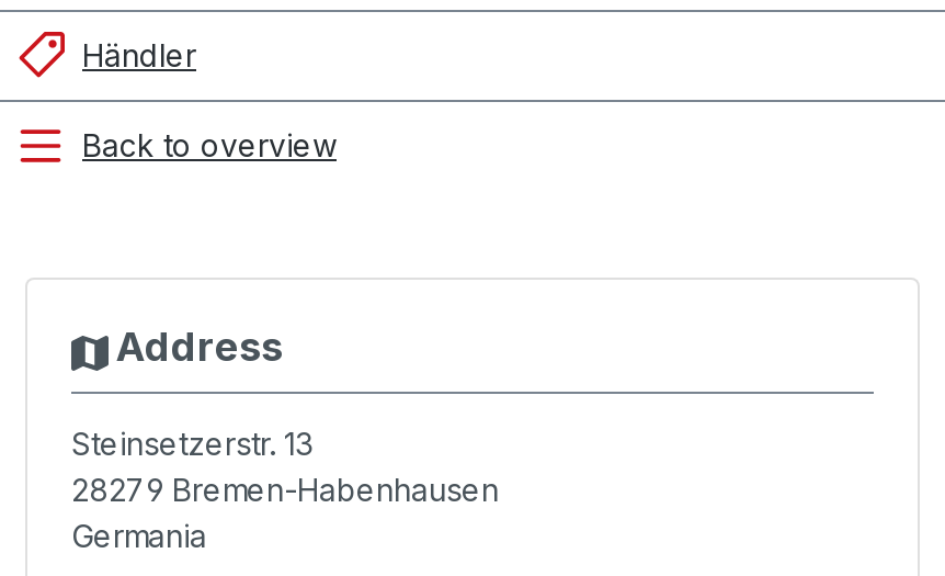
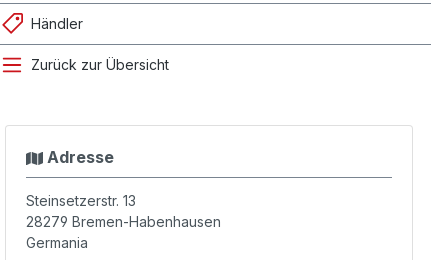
[82,126,337,163] Back to overview -> [31,56,169,73] Zurück zur Übersicht
[107,324,283,370] Address -> [42,146,113,166] Adresse

